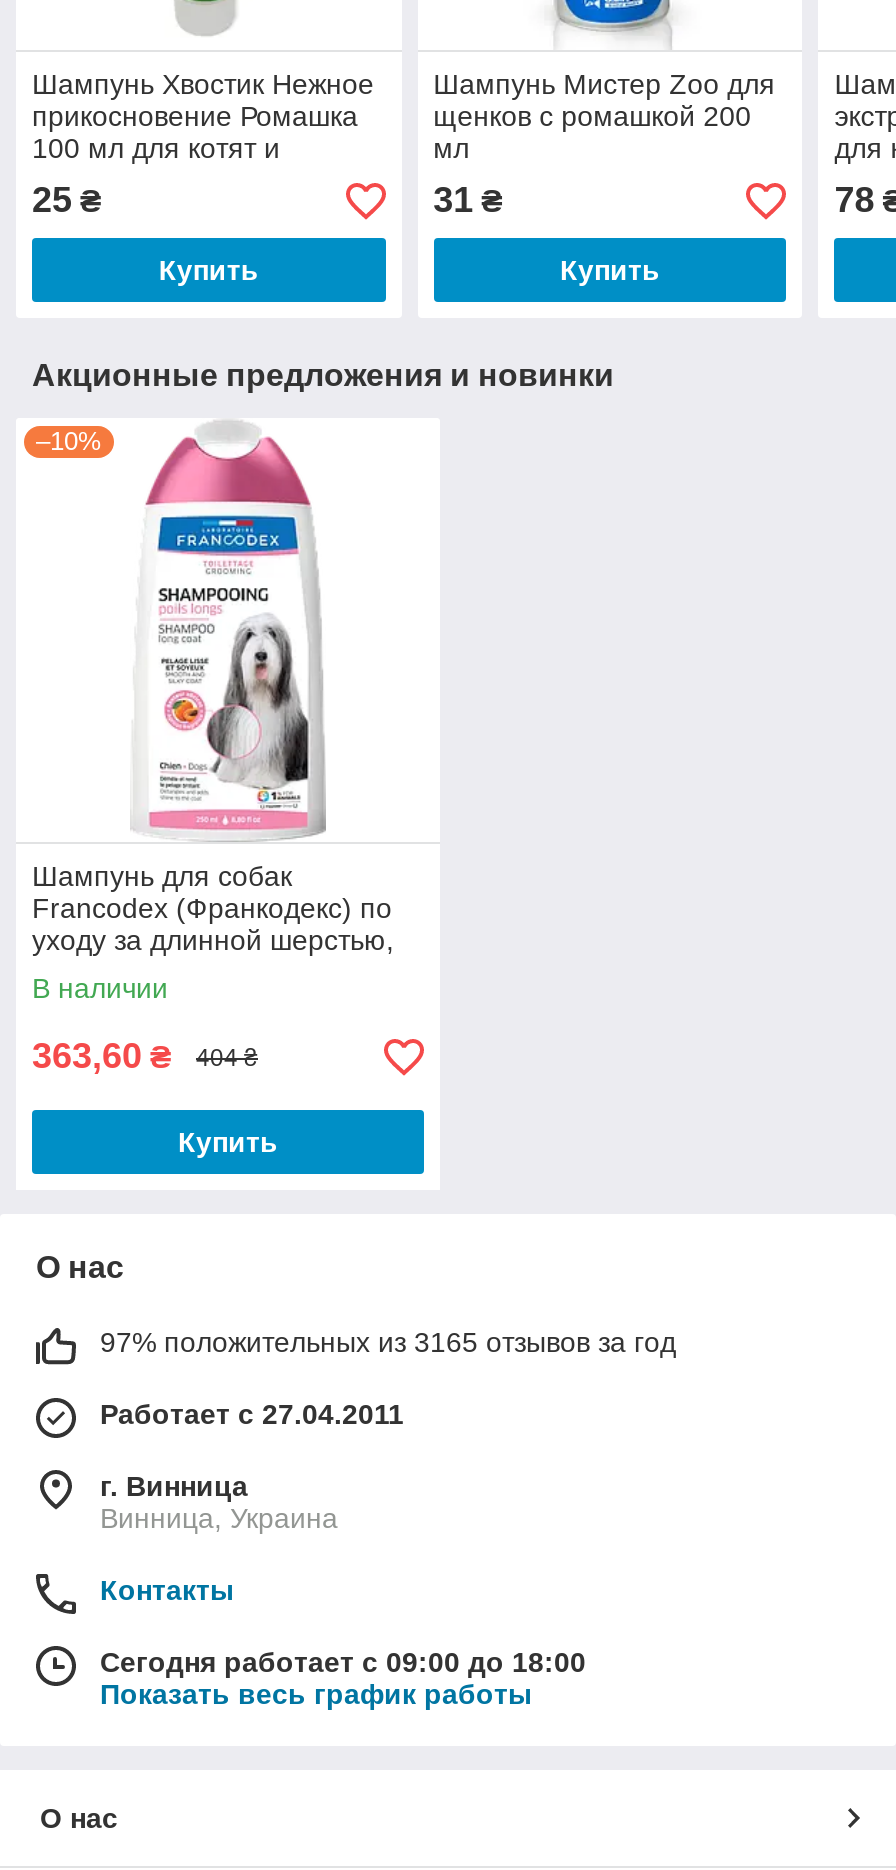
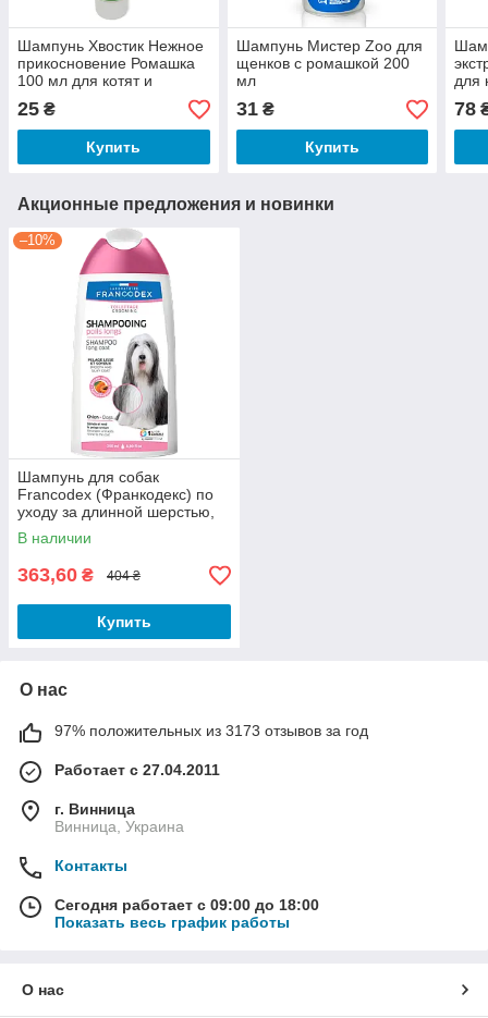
[100,1327,676,1359] 97% положительных из 3165 отзывов за год -> [54,722,368,740] 97% положительных из 3173 отзывов за год

